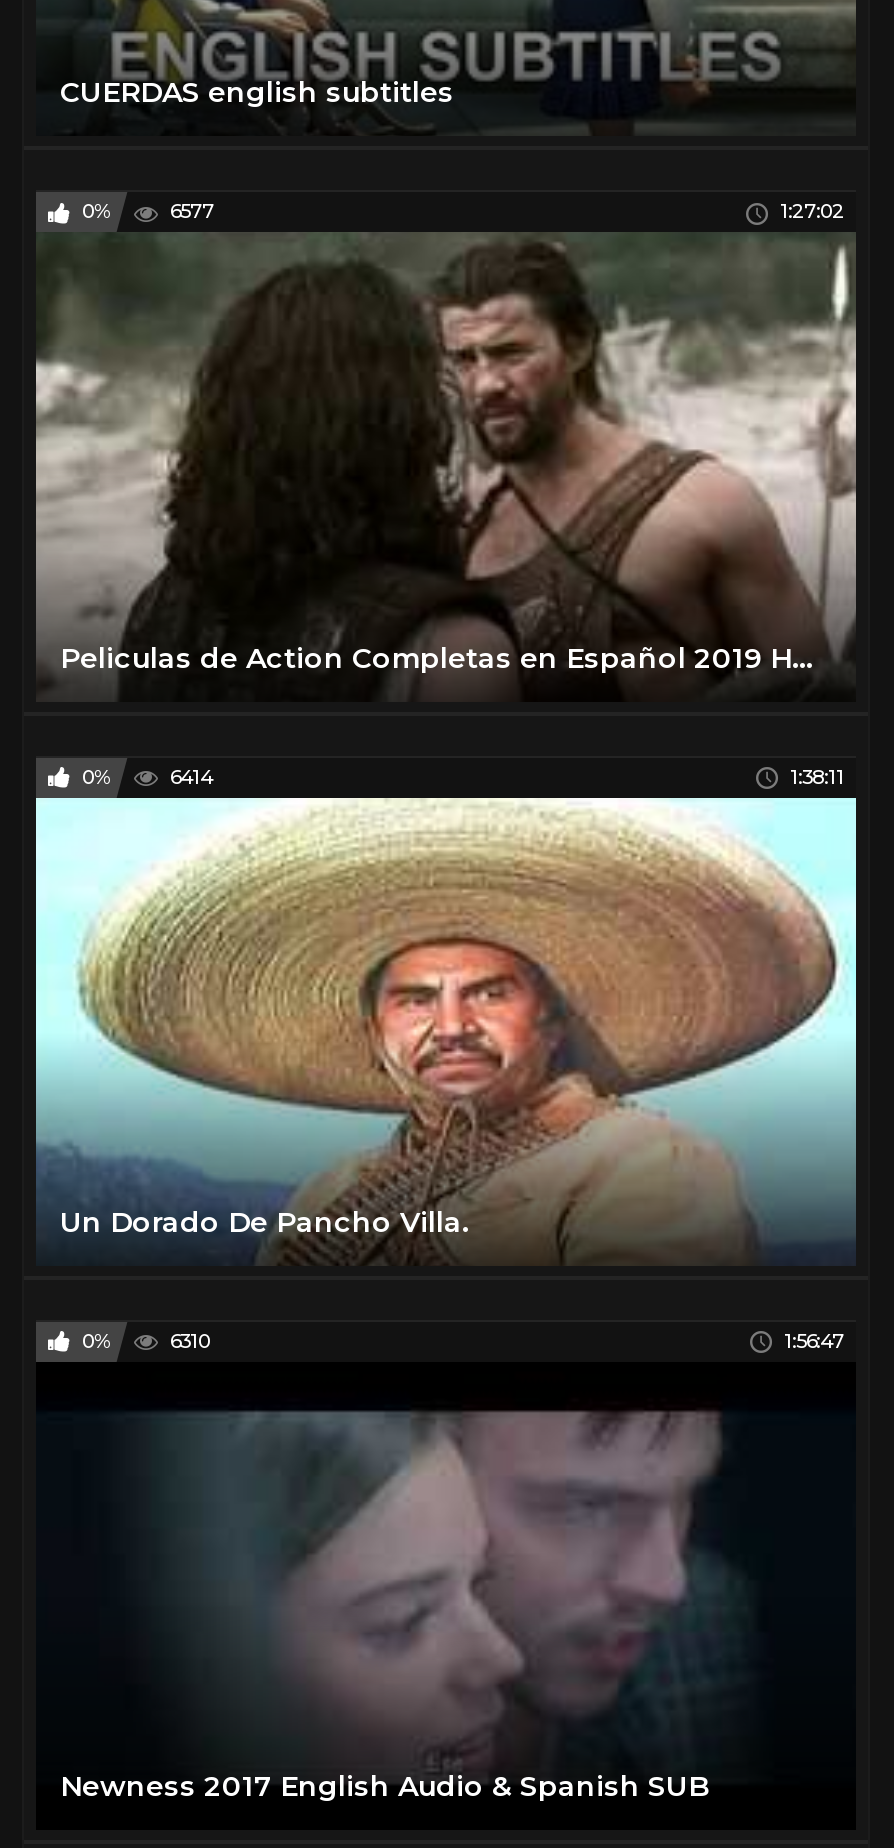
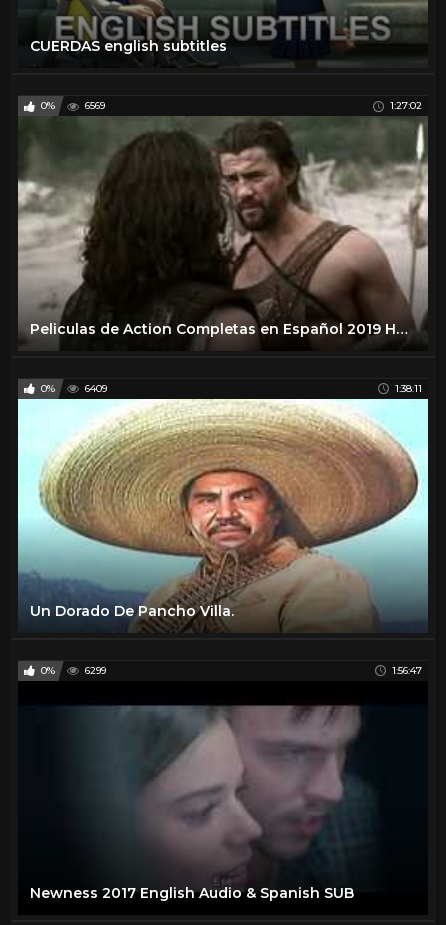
[170,199,214,225] 6577 -> [85,99,105,112] 6569
[170,763,212,789] 6414 -> [85,382,107,395] 6409
[170,1328,210,1354] 6310 -> [85,664,106,677] 6299

